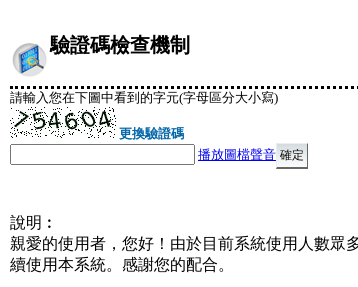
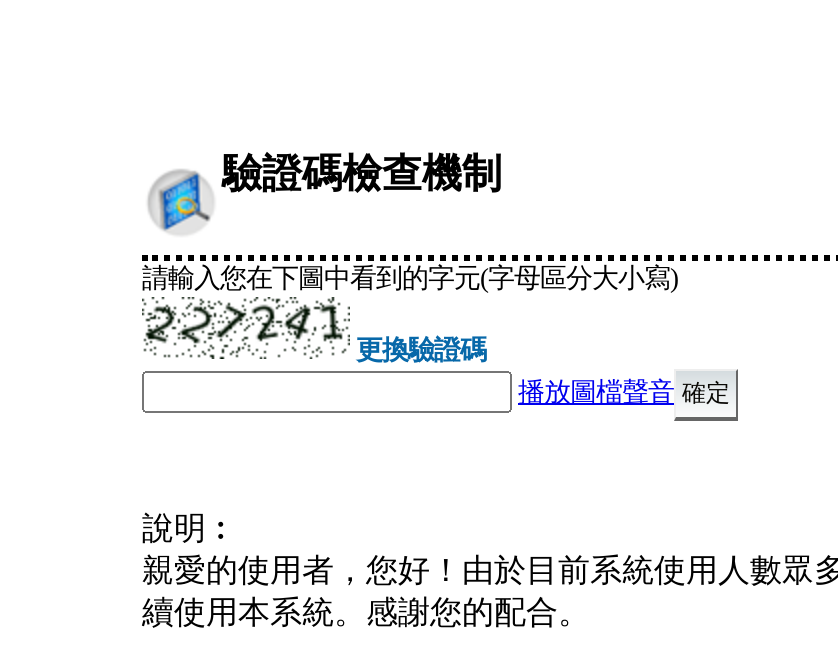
[10,107,116,139] [image] -> [140,297,350,361] [image]

